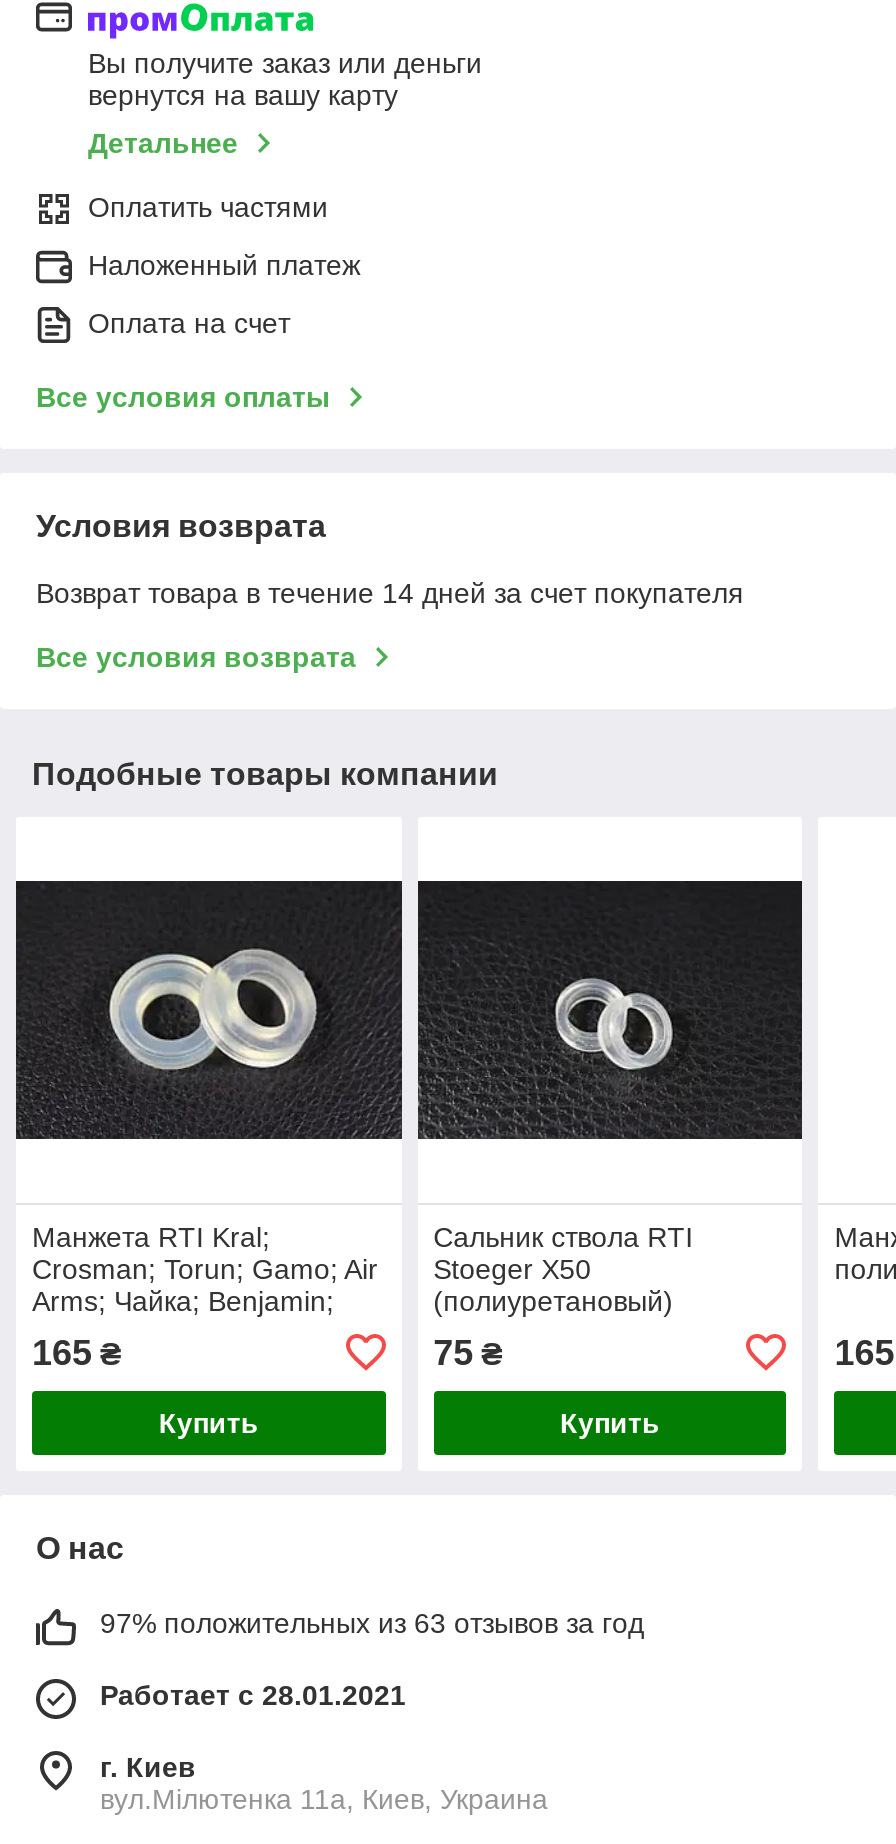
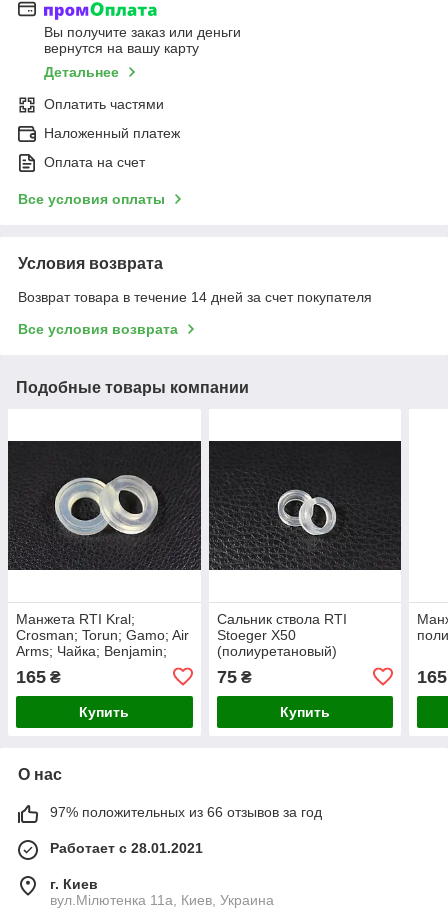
[100,1607,644,1639] 97% положительных из 63 отзывов за год -> [50,804,322,820] 97% положительных из 66 отзывов за год

